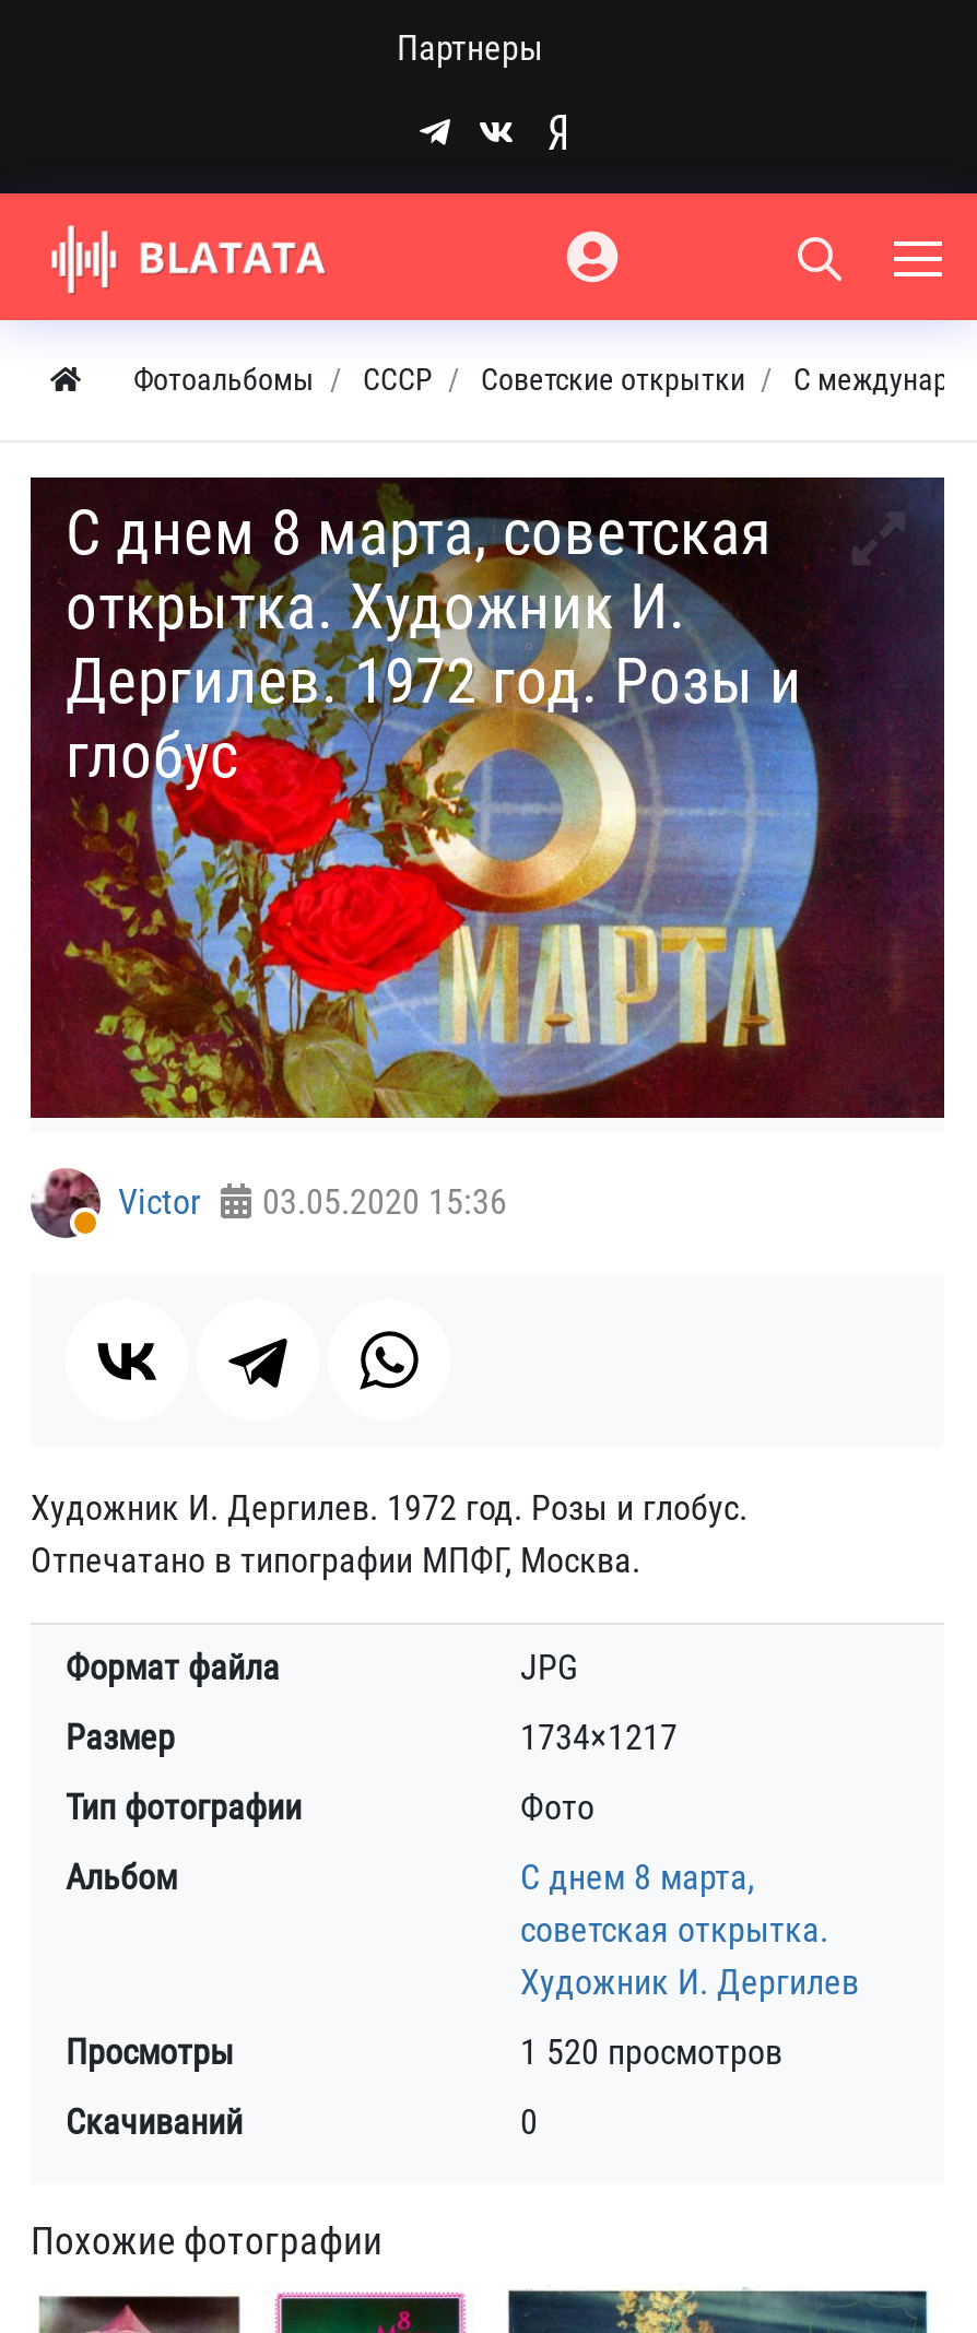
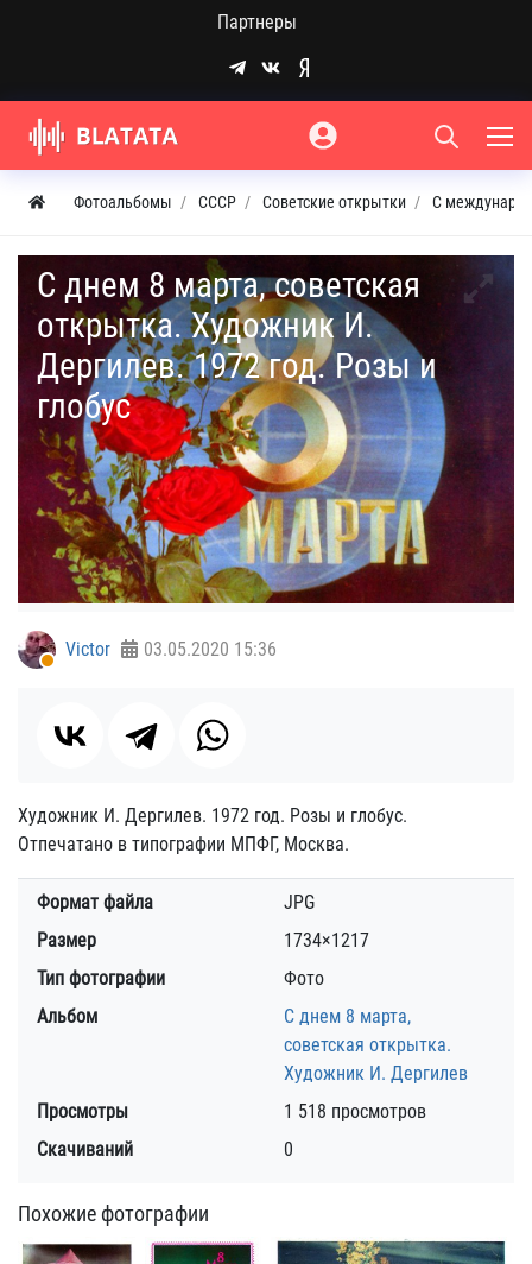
[520,2032,782,2074] 1 520 просмотров -> [284,1101,426,1123] 1 518 просмотров

